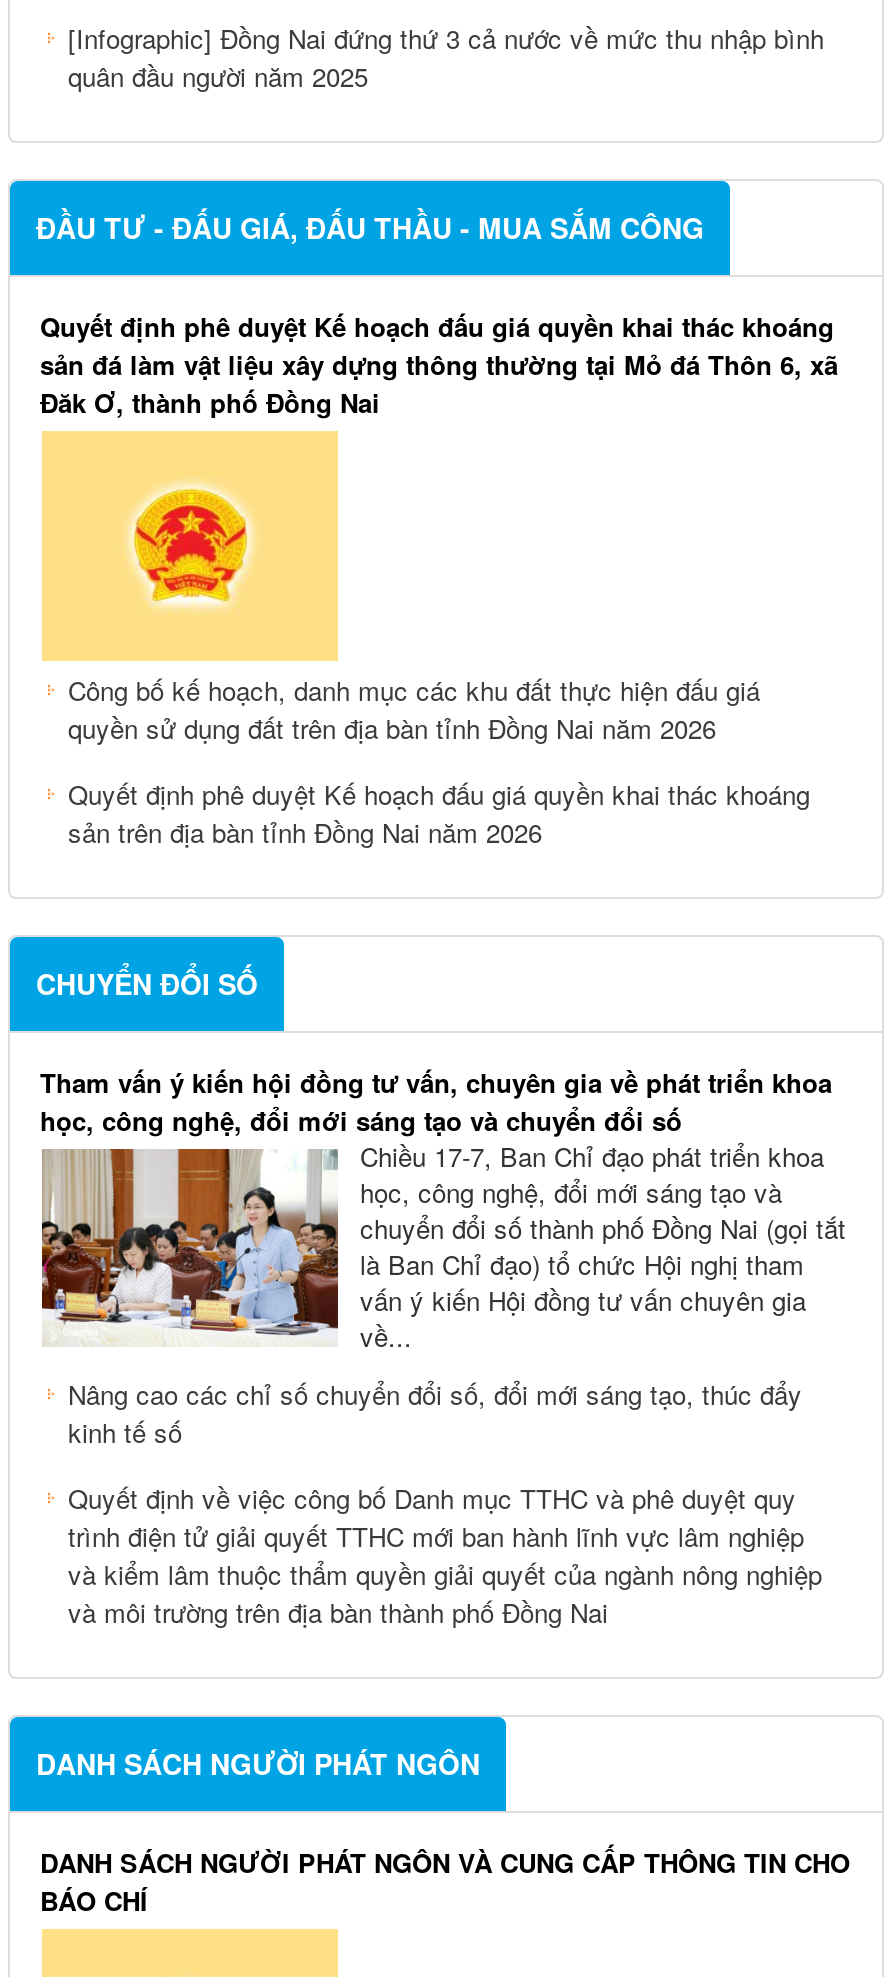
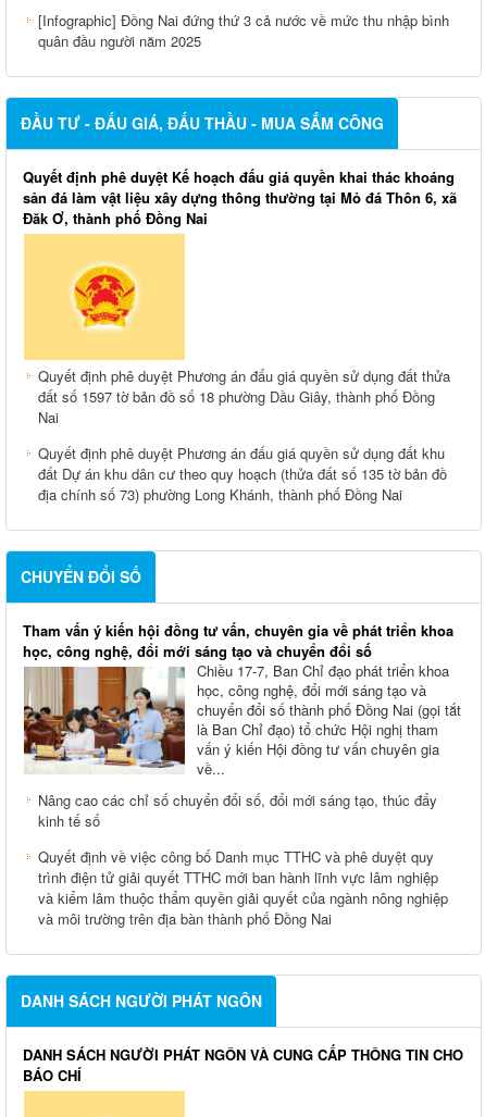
[68,671,760,747] Công bố kế hoạch, danh mục các khu đất thực hiện đấu giá | quyền sử dụng đất trên địa bàn tỉnh Đồng Nai năm 2026 -> [38,366,450,428] Quyết định phê duyệt Phương án đấu giá quyền sử dụng đất thửa | đất số 1597 tờ bản đồ số 18 phường Dầu Giây, thành phố Đồng | Nai
[68,775,810,851] Quyết định phê duyệt Kế hoạch đấu giá quyền khai thác khoáng | sản trên địa bàn tỉnh Đồng Nai năm 2026 -> [38,443,447,505] Quyết định phê duyệt Phương án đấu giá quyền sử dụng đất khu | đất Dự án khu dân cư theo quy hoạch (thửa đất số 135 tờ bản đồ | địa chính số 73) phường Long Khánh, thành phố Đồng Nai

